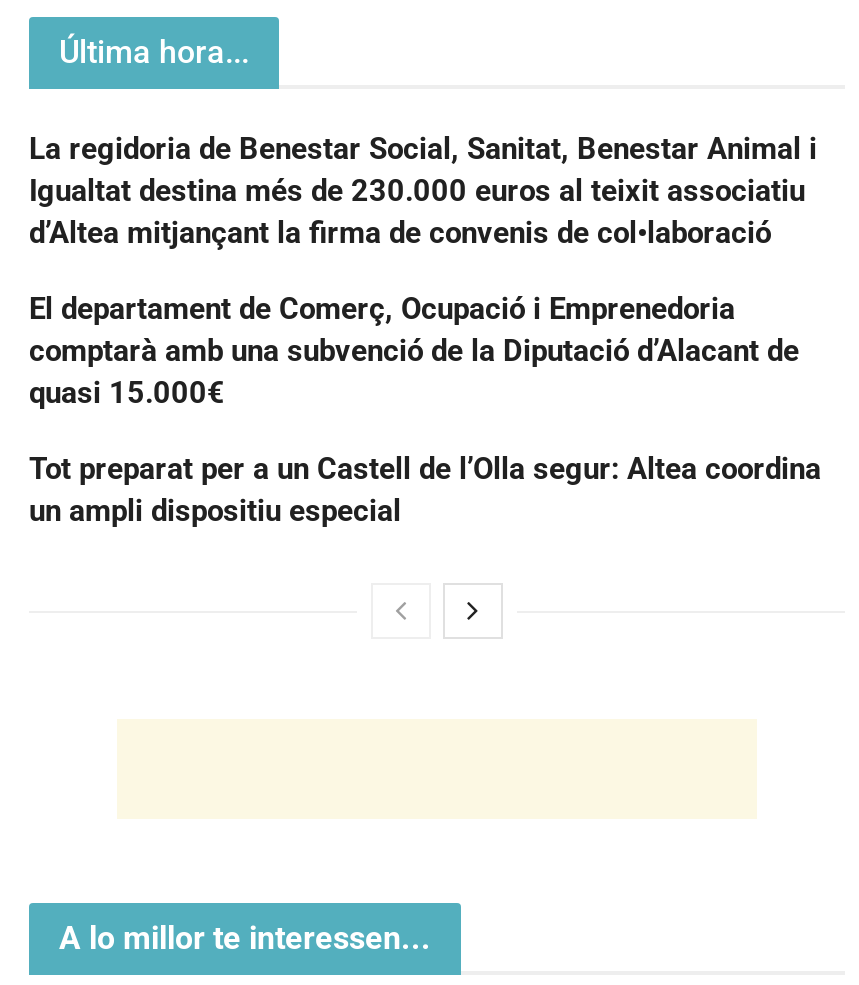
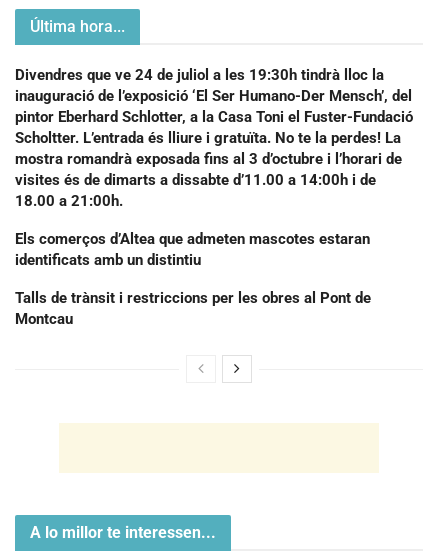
[29,131,817,251] La regidoria de Benestar Social, Sanitat, Benestar Animal i | Igualtat destina més de 230.000 euros al teixit associatiu | d’Altea mitjançant la firma de convenis de col•laboració -> [15,66,413,210] Divendres que ve 24 de juliol a les 19:30h tindrà lloc la | inauguració de l’exposició ‘El Ser Humano-Der Mensch’, del | pintor Eberhard Schlotter, a la Casa Toni el Fuster-Fundació | Scholtter. L’entrada és lliure i gratuïta. No te la perdes! La | mostra romandrà exposada fins al 3 d’octubre i l’horari de | visites és de dimarts a dissabte d’11.00 a 14:00h i de | 18.00 a 21:00h.
[29,291,799,411] El departament de Comerç, Ocupació i Emprenedoria | comptarà amb una subvenció de la Diputació d’Alacant de | quasi 15.000€ -> [15,230,370,269] Els comerços d’Altea que admeten mascotes estaran | identificats amb un distintiu
[29,451,821,529] Tot preparat per a un Castell de l’Olla segur: Altea coordina | un ampli dispositiu especial -> [15,289,371,328] Talls de trànsit i restriccions per les obres al Pont de | Montcau

